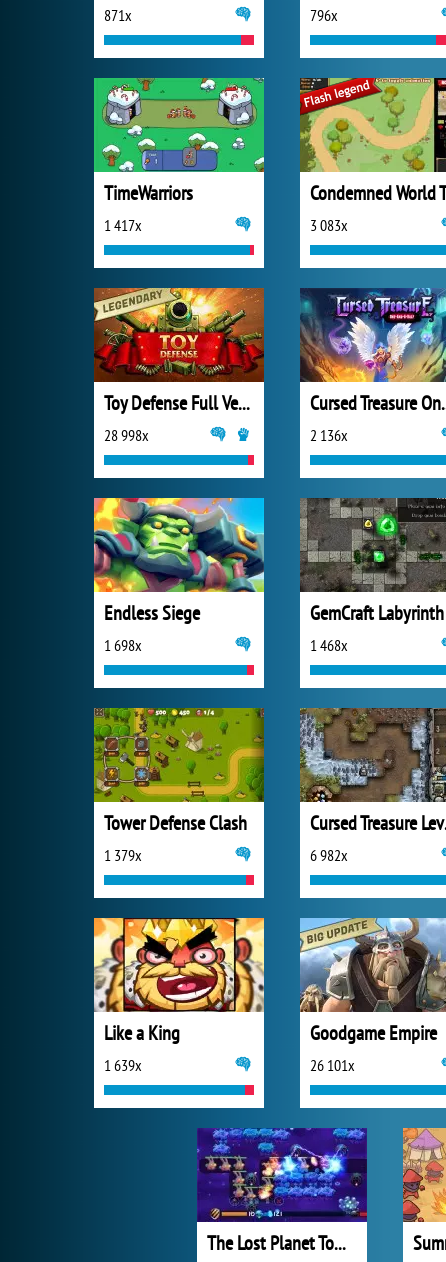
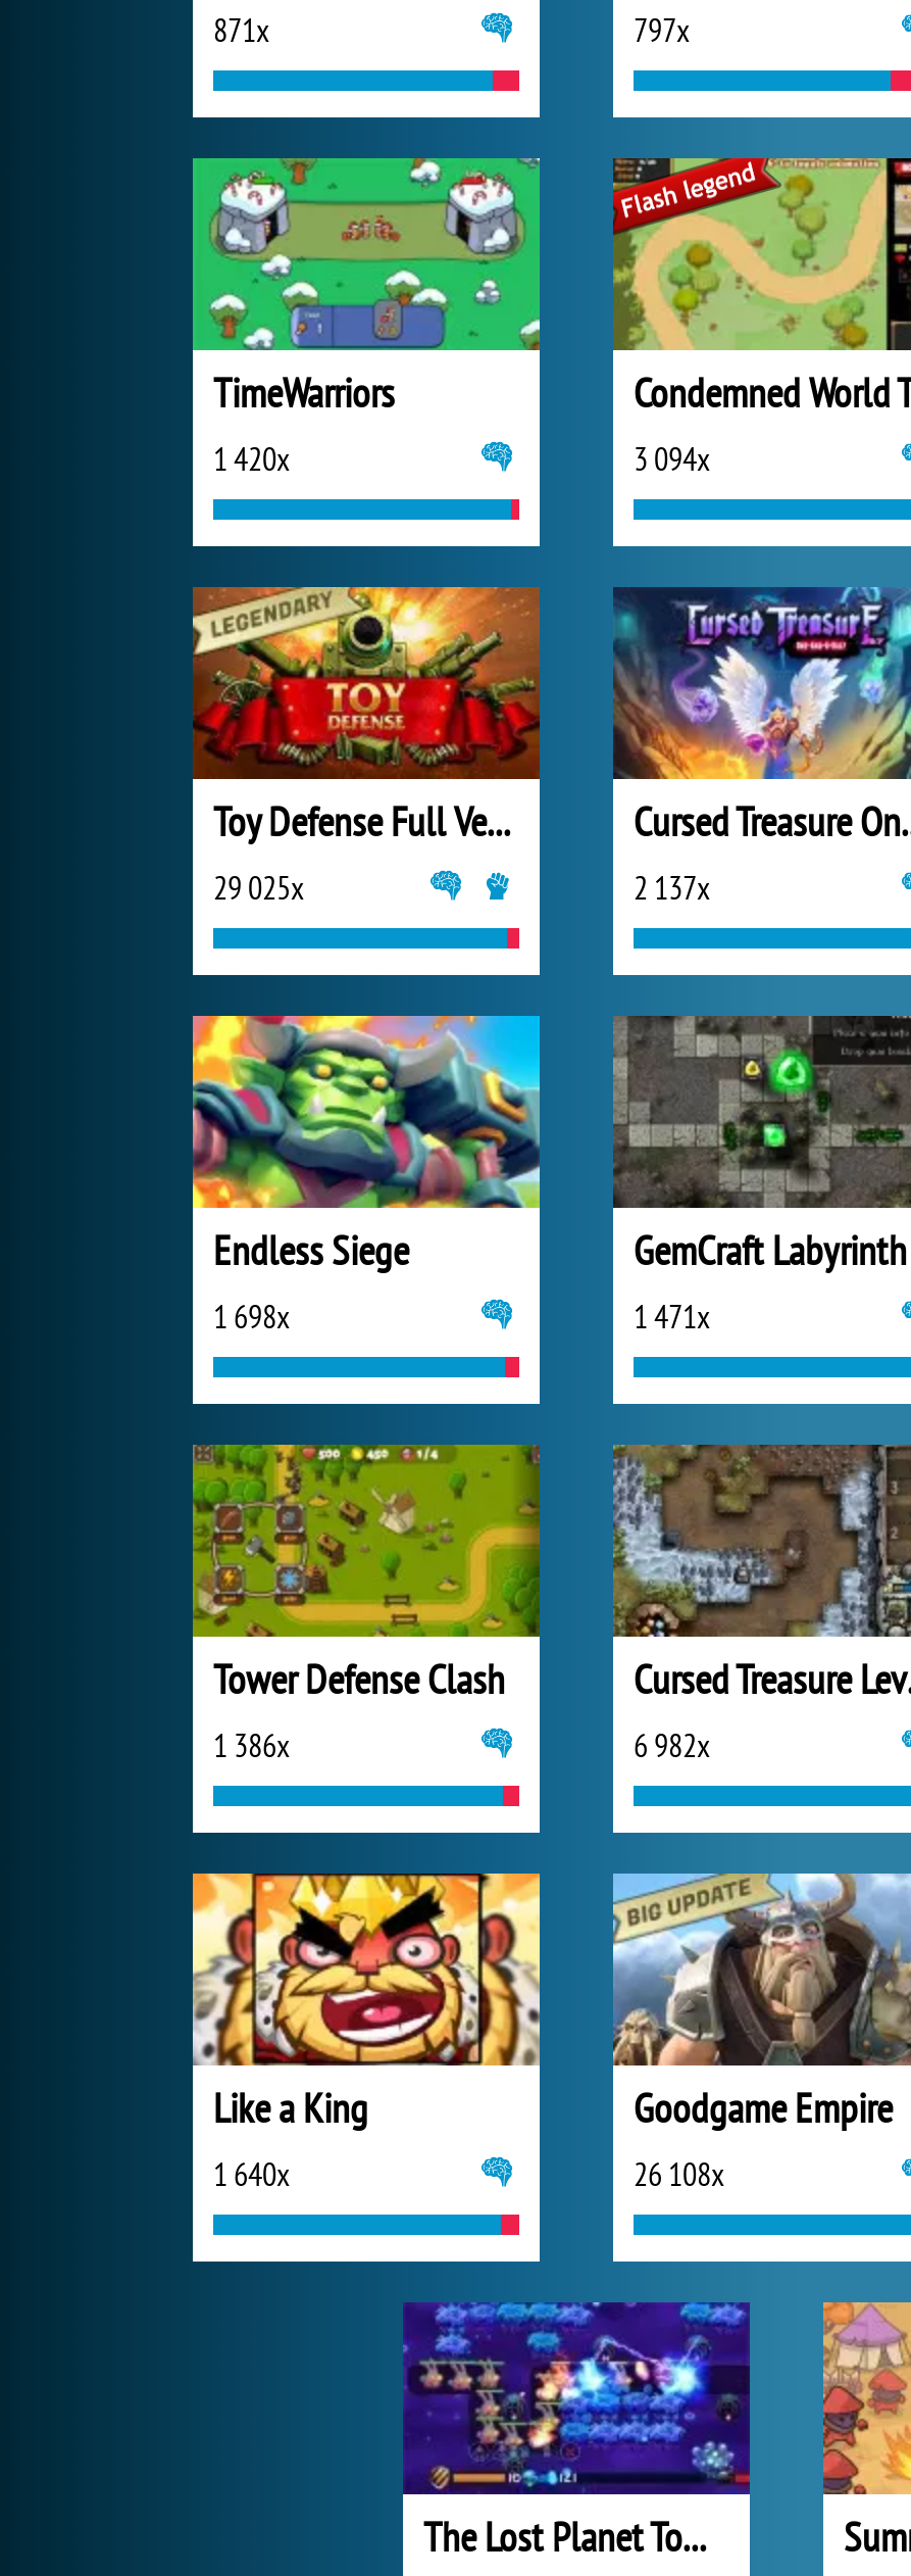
[310,5,338,25] 796x -> [634,9,691,50] 797x
[104,215,142,235] 1 417x -> [213,438,291,479] 1 420x
[310,215,348,235] 3 083x -> [634,438,711,479] 3 094x
[104,425,149,445] 28 998x -> [213,867,305,908] 29 025x
[310,425,348,445] 2 136x -> [634,867,711,908] 2 137x
[310,635,348,655] 1 468x -> [634,1296,711,1336] 1 471x
[104,845,142,865] 1 379x -> [213,1724,291,1765] 1 386x
[104,1055,142,1075] 1 639x -> [213,2153,291,2194] 1 640x
[310,1055,355,1075] 26 101x -> [634,2153,725,2194] 26 108x

